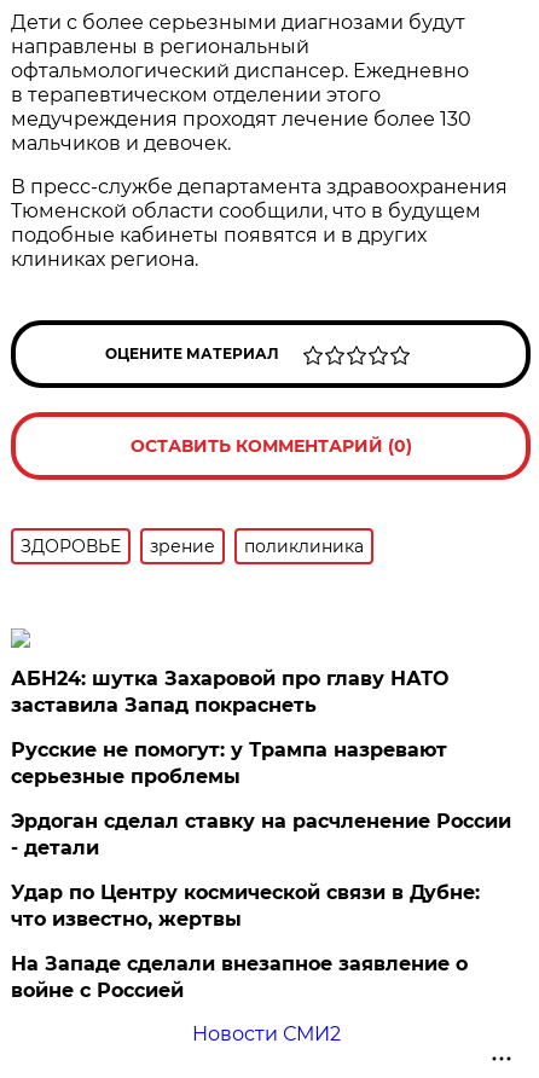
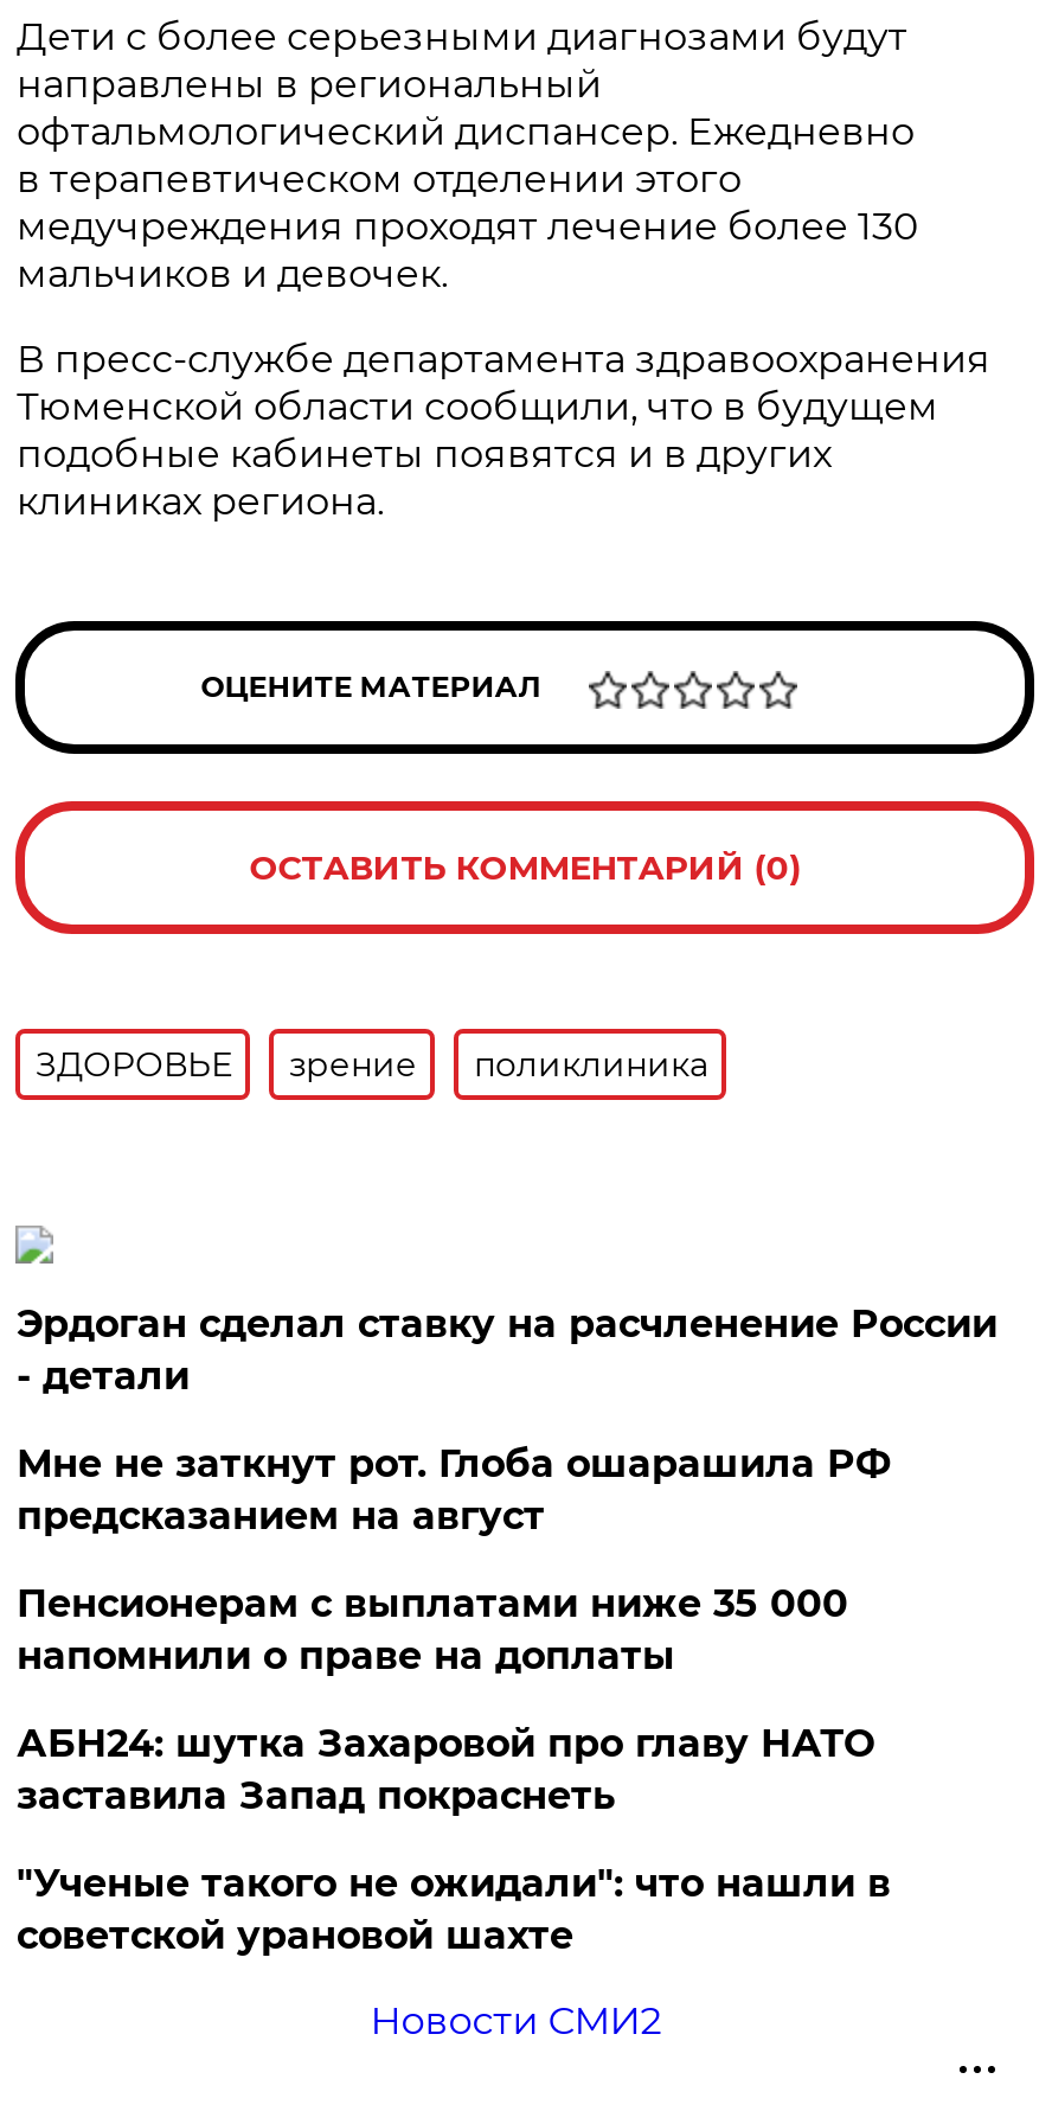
none -> [16,1441,891,1678] Мне не заткнут рот. Глоба ошарашила РФ | предсказанием на август | Пенсионерам с выплатами ниже 35 000 | напомнили о праве на доплаты
moved [11,667,449,717] -> [16,1721,874,1818]: АБН24: шутка Захаровой про главу НАТО | заставила Запад покраснеть
[11,738,480,1002] Русские не помогут: у Трампа назревают | серьезные проблемы | Удар по Центру космической связи в Дубне: | что известно, жертвы | На Западе сделали внезапное заявление о | войне с Россией -> [16,1861,891,1958] "Ученые такого не ожидали": что нашли в | советской урановой шахте
moved [11,810,512,859] -> [16,1301,997,1399]: Эрдоган сделал ставку на расчленение России | - детали

